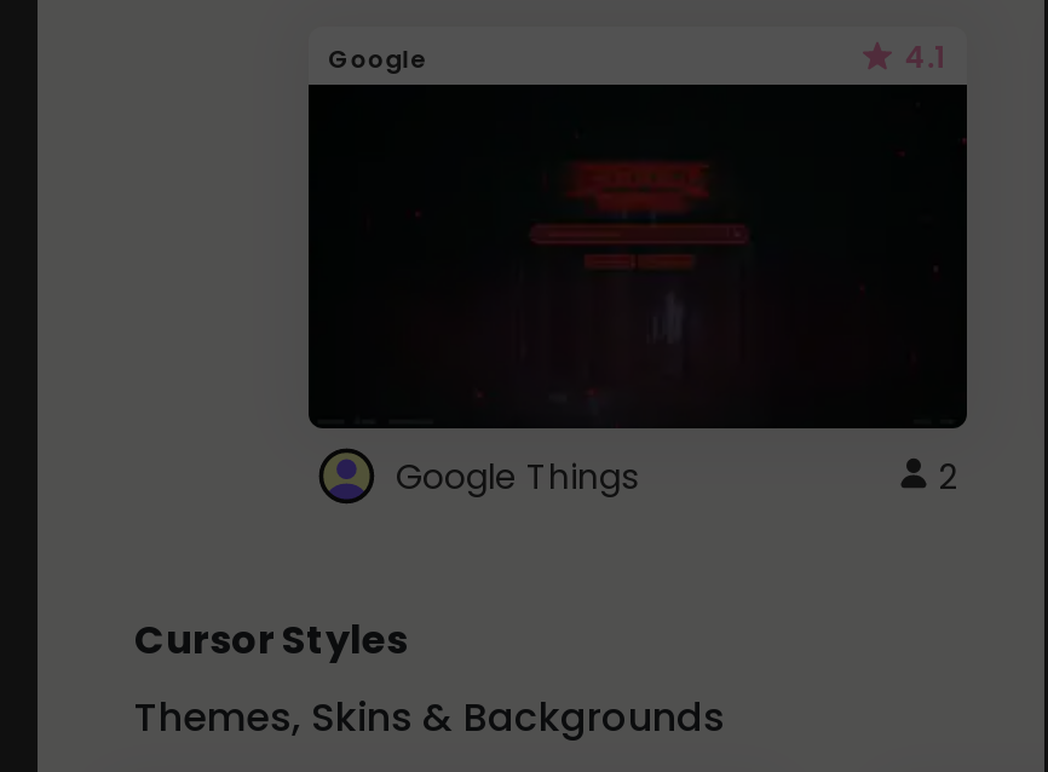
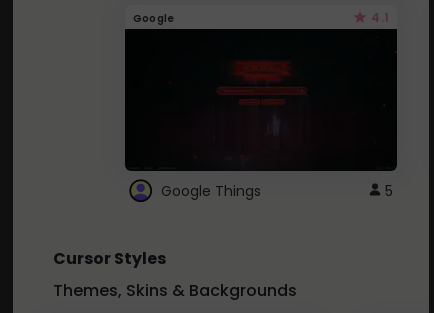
[938,452,957,500] 2 -> [385,181,393,201] 5

